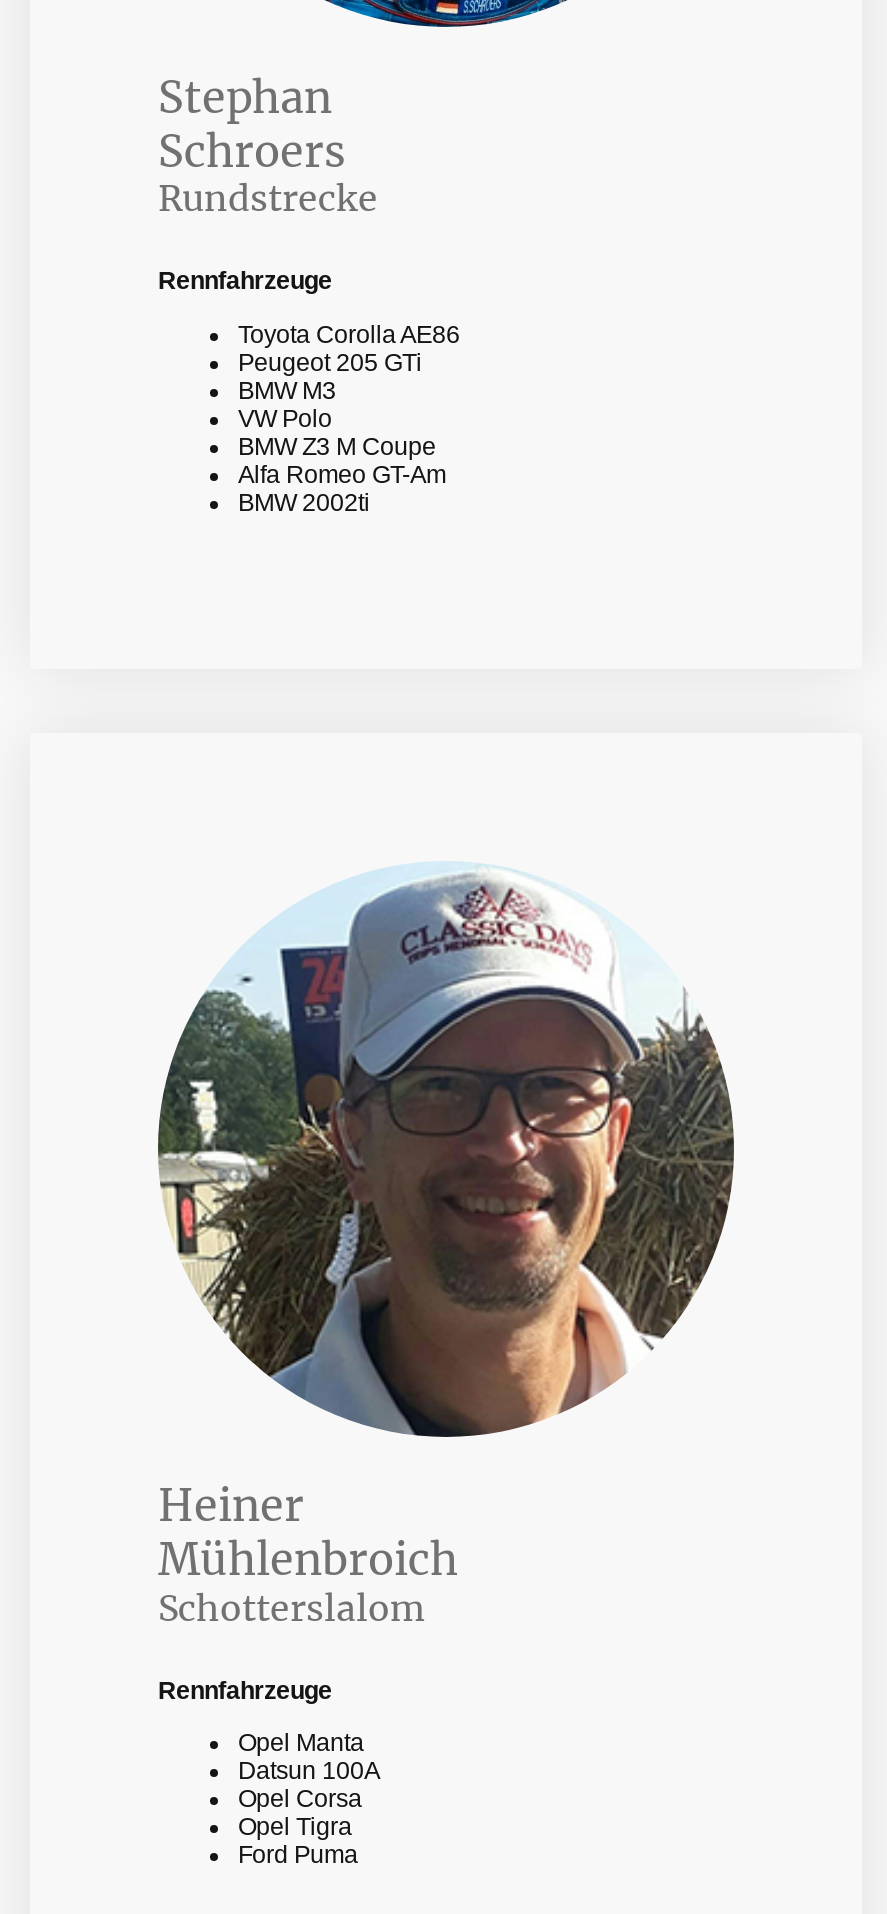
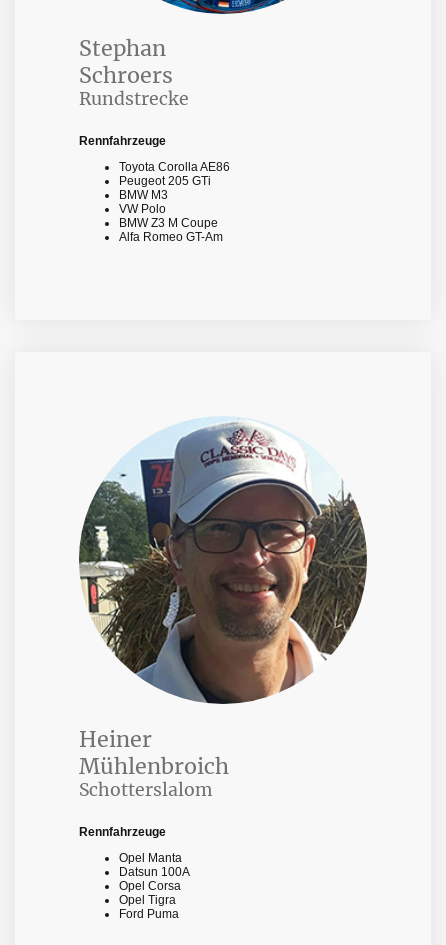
[238,488,370,516] BMW 2002ti -> none

